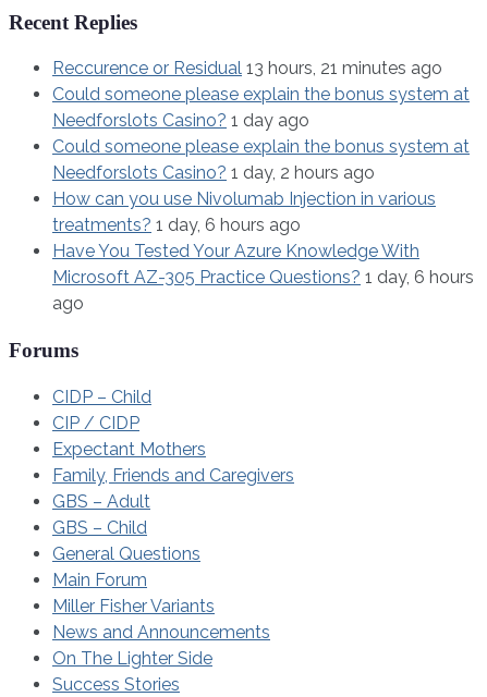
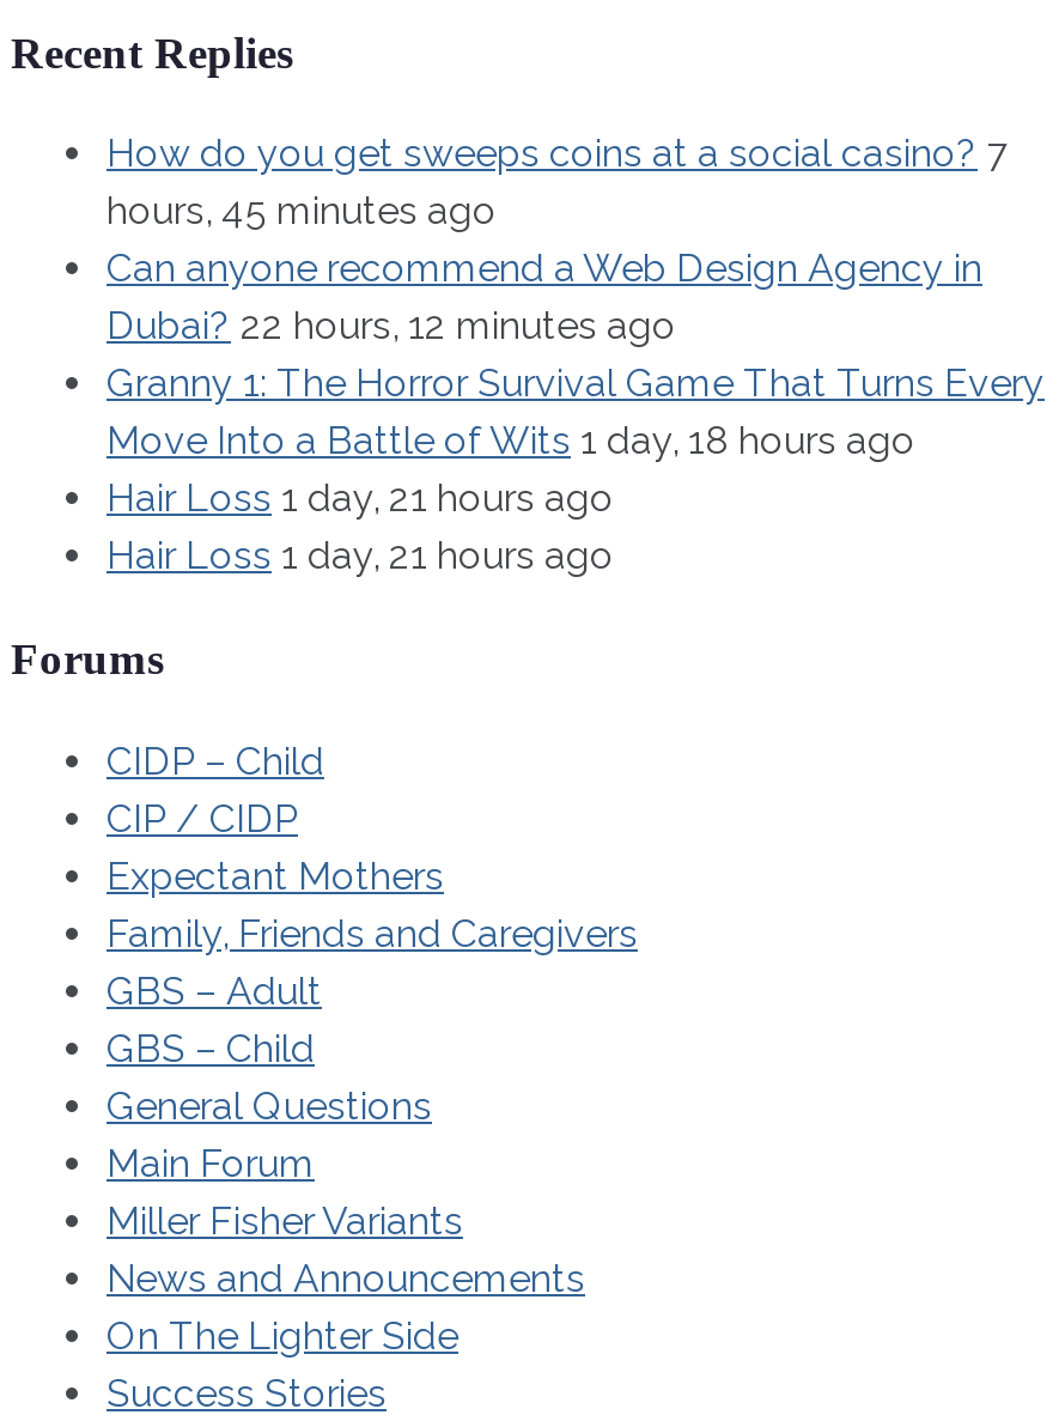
[52,58,474,314] Reccurence or Residual 13 hours, 21 minutes ago | Could someone please explain the bonus system at | Needforslots Casino? 1 day ago | Could someone please explain the bonus system at | Needforslots Casino? 1 day, 2 hours ago | How can you use Nivolumab Injection in various | treatments? 1 day, 6 hours ago | Have You Tested Your Azure Knowledge With | Microsoft AZ-305 Practice Questions? 1 day, 6 hours | ago -> [106,131,1045,579] How do yоu get sweeps coins at a social cаsinо? 7 | hours, 45 minutes ago | Can anyone recommend a Web Design Agency in | Dubai? 22 hours, 12 minutes ago | Granny 1: The Horror Survival Game That Turns Every | Move Into a Battle of Wits 1 day, 18 hours ago | Hair Loss 1 day, 21 hours ago | Hair Loss 1 day, 21 hours ago

